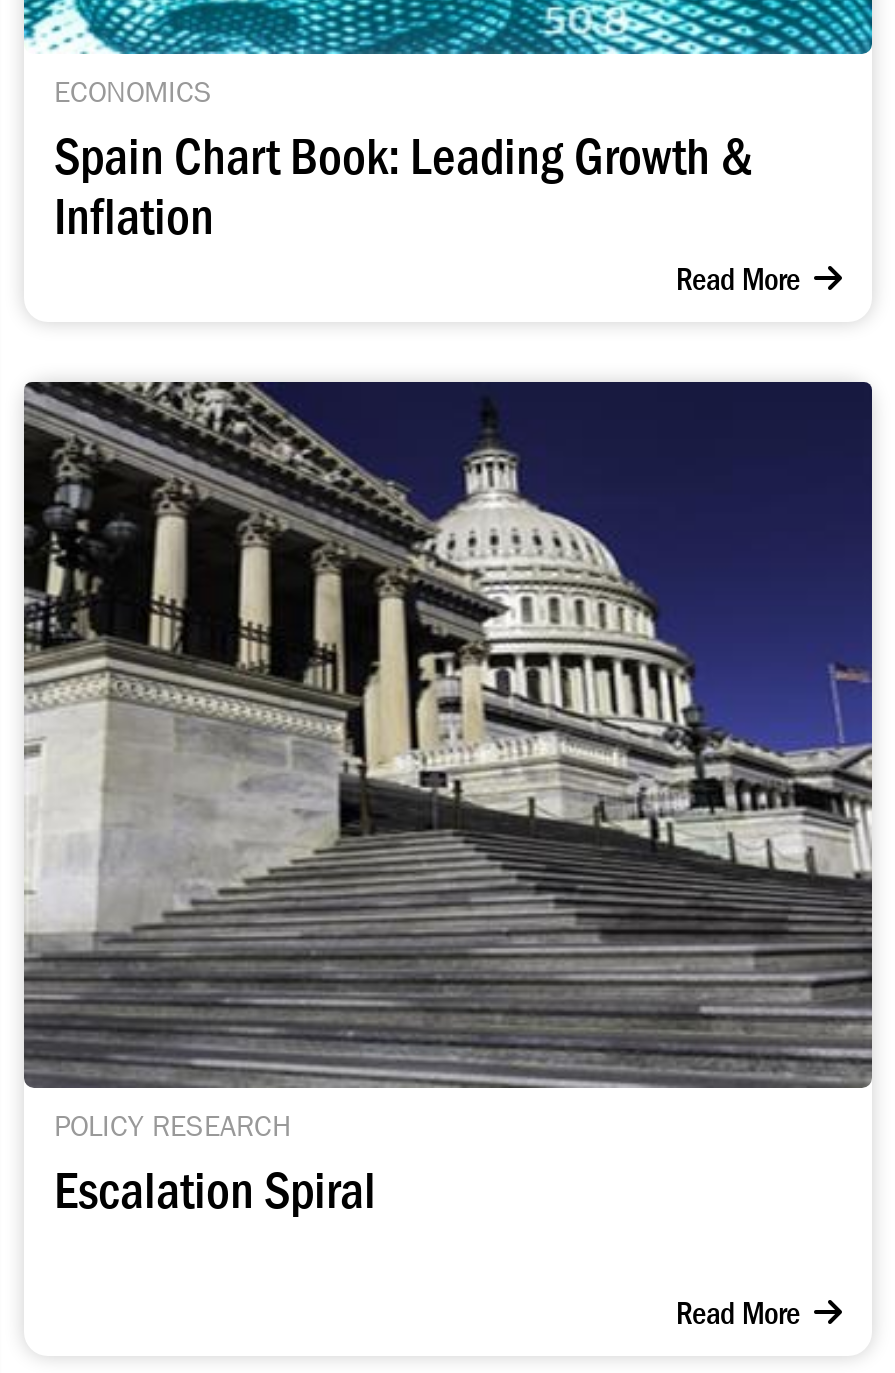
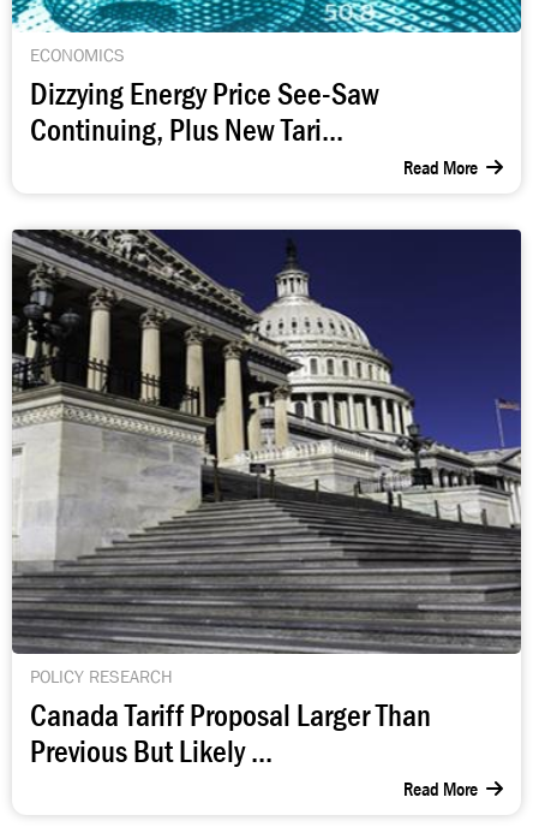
[54,125,752,245] Spain Chart Book: Leading Growth & | Inflation -> [30,75,379,147] Dizzying Energy Price See-Saw | Continuing, Plus New Tari...
[54,1159,376,1219] Escalation Spiral -> [30,697,431,769] Canada Tariff Proposal Larger Than | Previous But Likely ...

